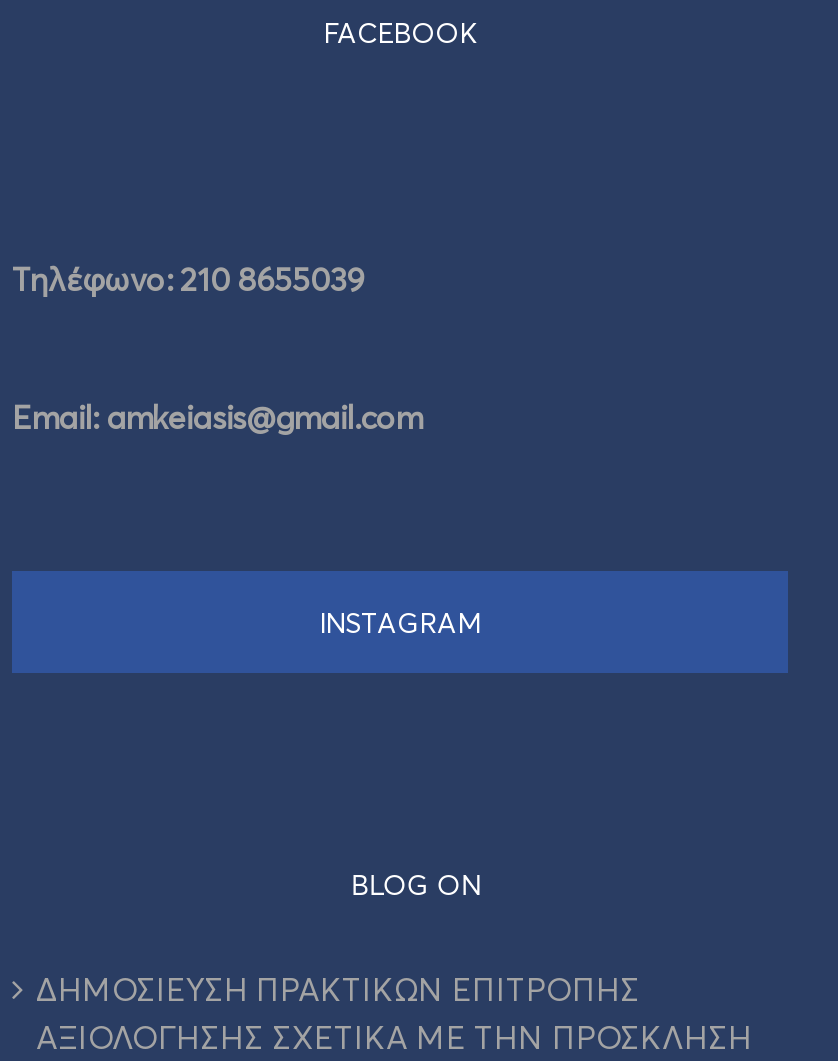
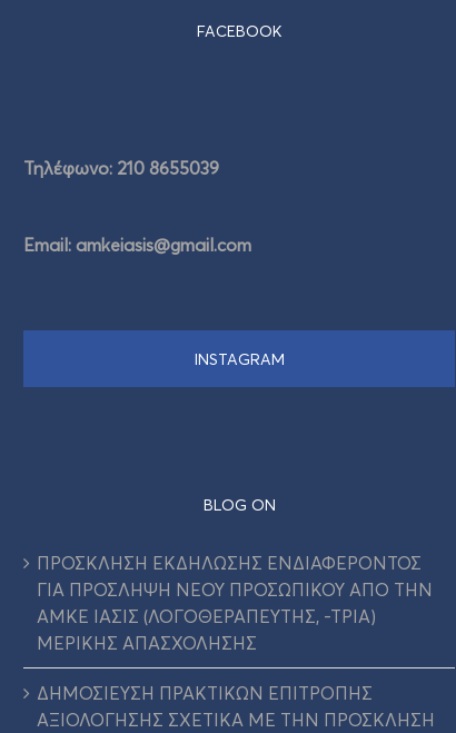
none -> [37,551,433,654] ΠΡΟΣΚΛΗΣΗ ΕΚΔΗΛΩΣΗΣ ΕΝΔΙΑΦΕΡΟΝΤΟΣ | ΓΙΑ ΠΡΟΣΛΗΨΗ ΝΕΟΥ ΠΡΟΣΩΠΙΚΟΥ ΑΠΟ ΤΗΝ | ΑΜΚΕ ΙΑΣΙΣ (ΛΟΓΟΘΕΡΑΠΕΥΤΗΣ, -ΤΡΙΑ) | ΜΕΡΙΚΗΣ ΑΠΑΣΧΟΛΗΣΗΣ

